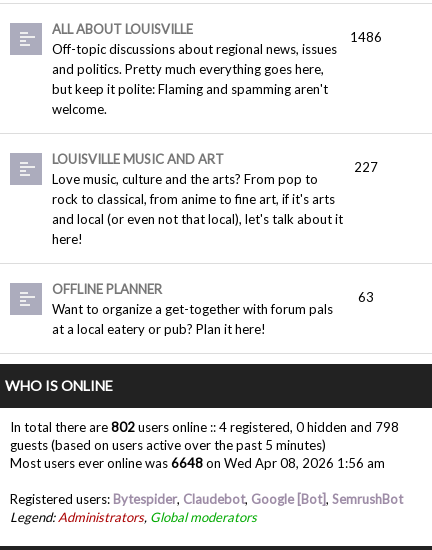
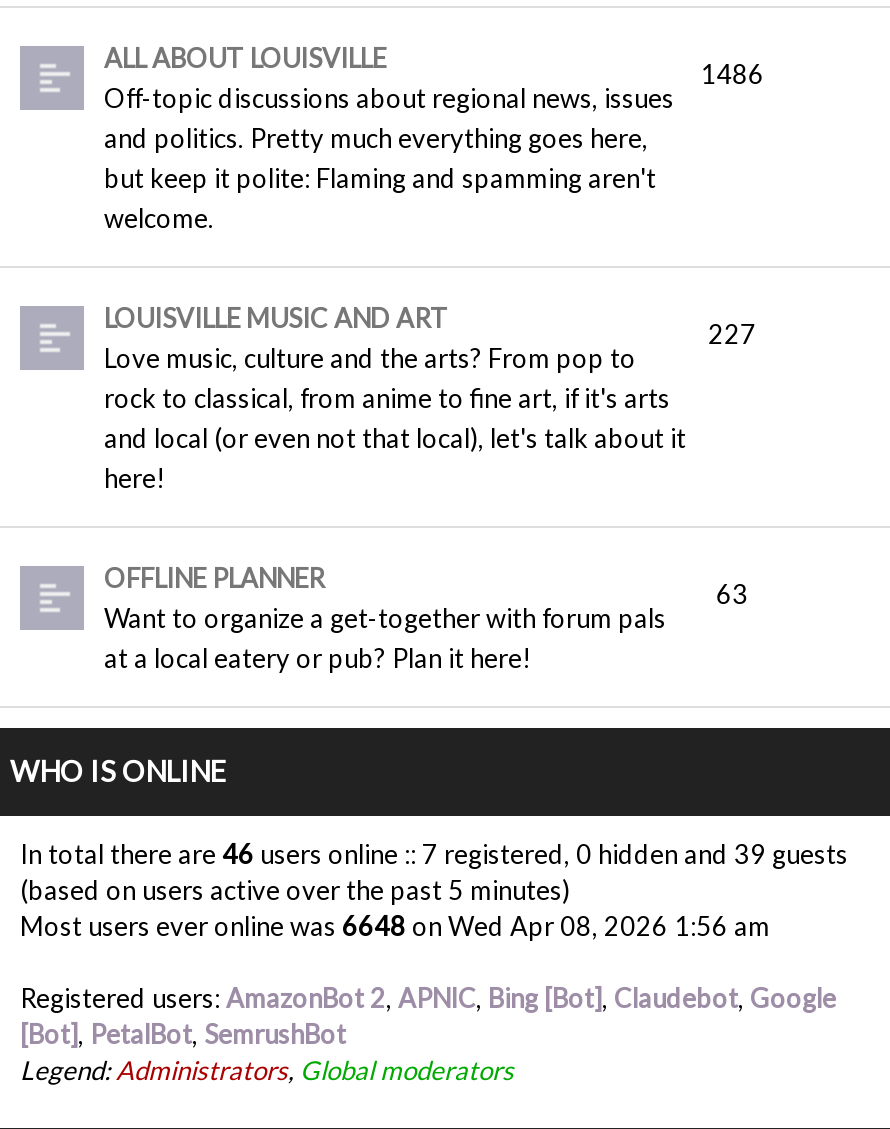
[10,419,399,453] In total there are 802 users online :: 4 registered, 0 hidden and 798 | guests (based on users active over the past 5 minutes) -> [20,838,848,906] In total there are 46 users online :: 7 registered, 0 hidden and 39 guests | (based on users active over the past 5 minutes)
[10,491,403,507] Registered users: Bytespider, Claudebot, Google [Bot], SemrushBot -> [20,982,836,1050] Registered users: AmazonBot 2, APNIC, Bing [Bot], Claudebot, Google | [Bot], PetalBot, SemrushBot

